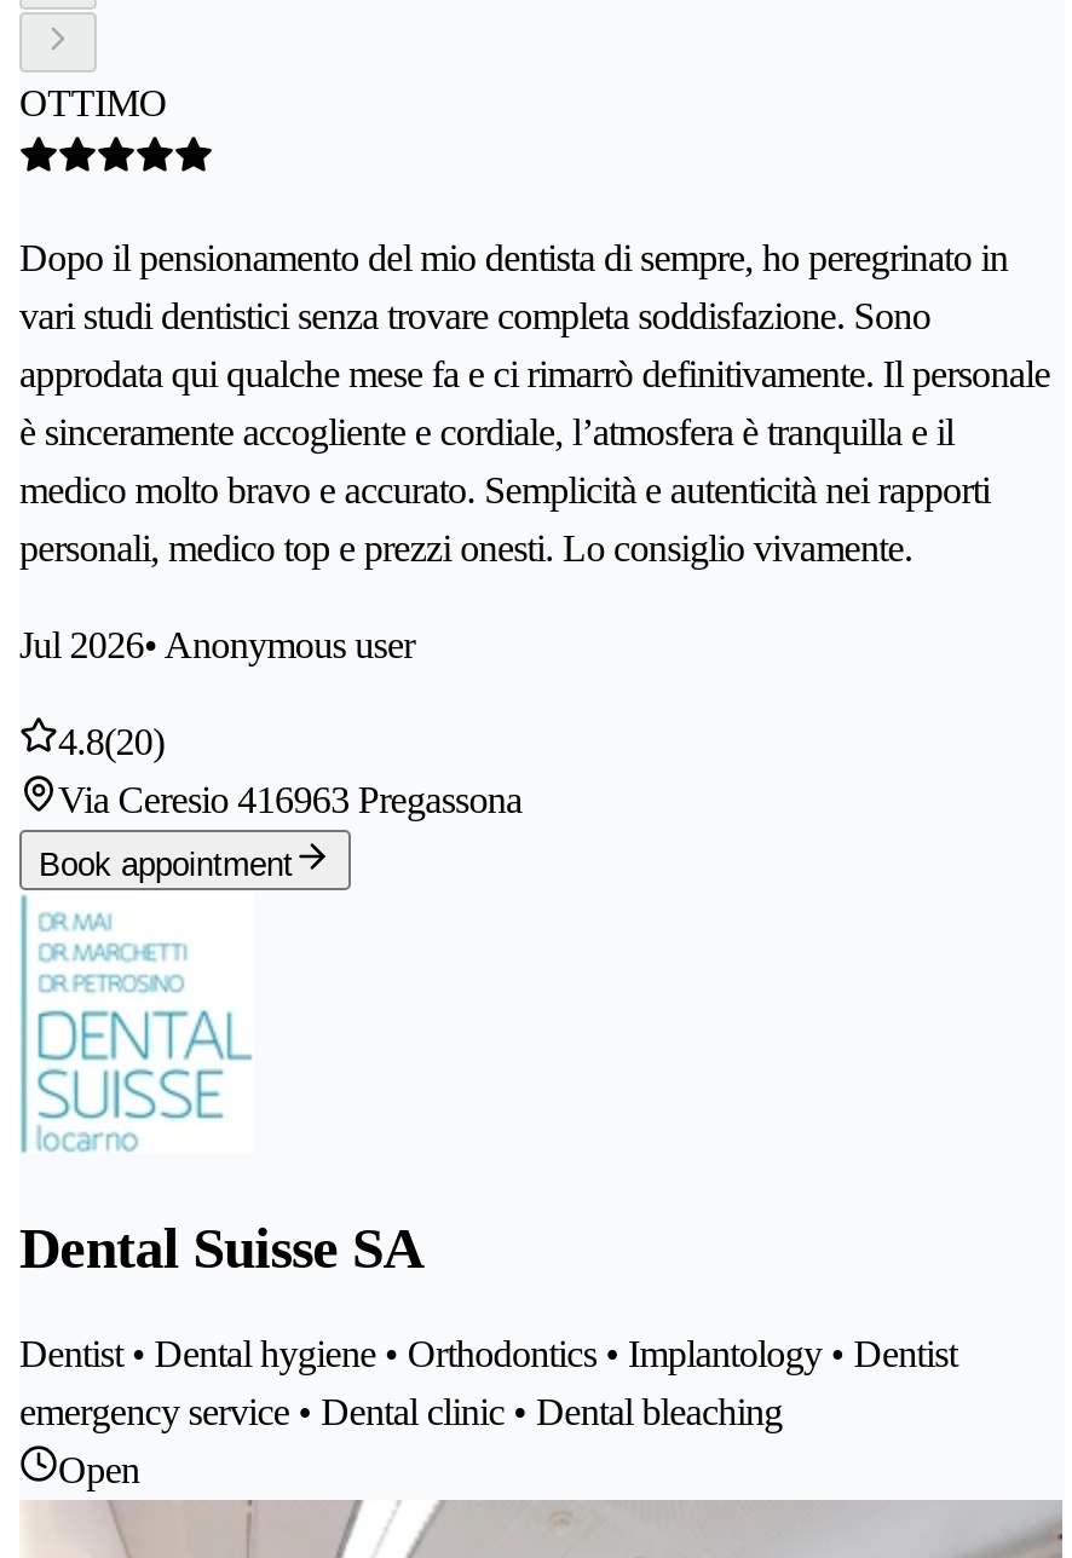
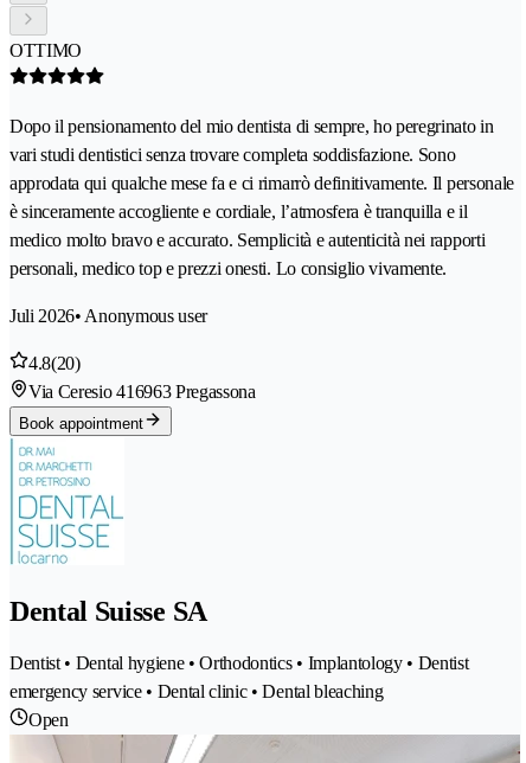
[19,624,415,666] Jul 2026• Anonymous user -> [9,306,207,326] Juli 2026• Anonymous user

